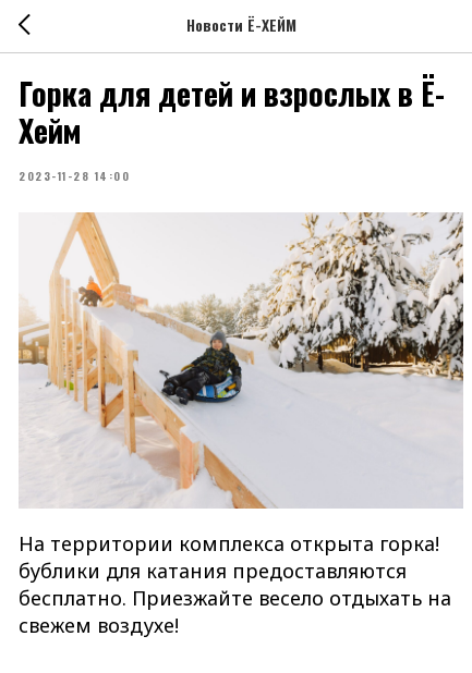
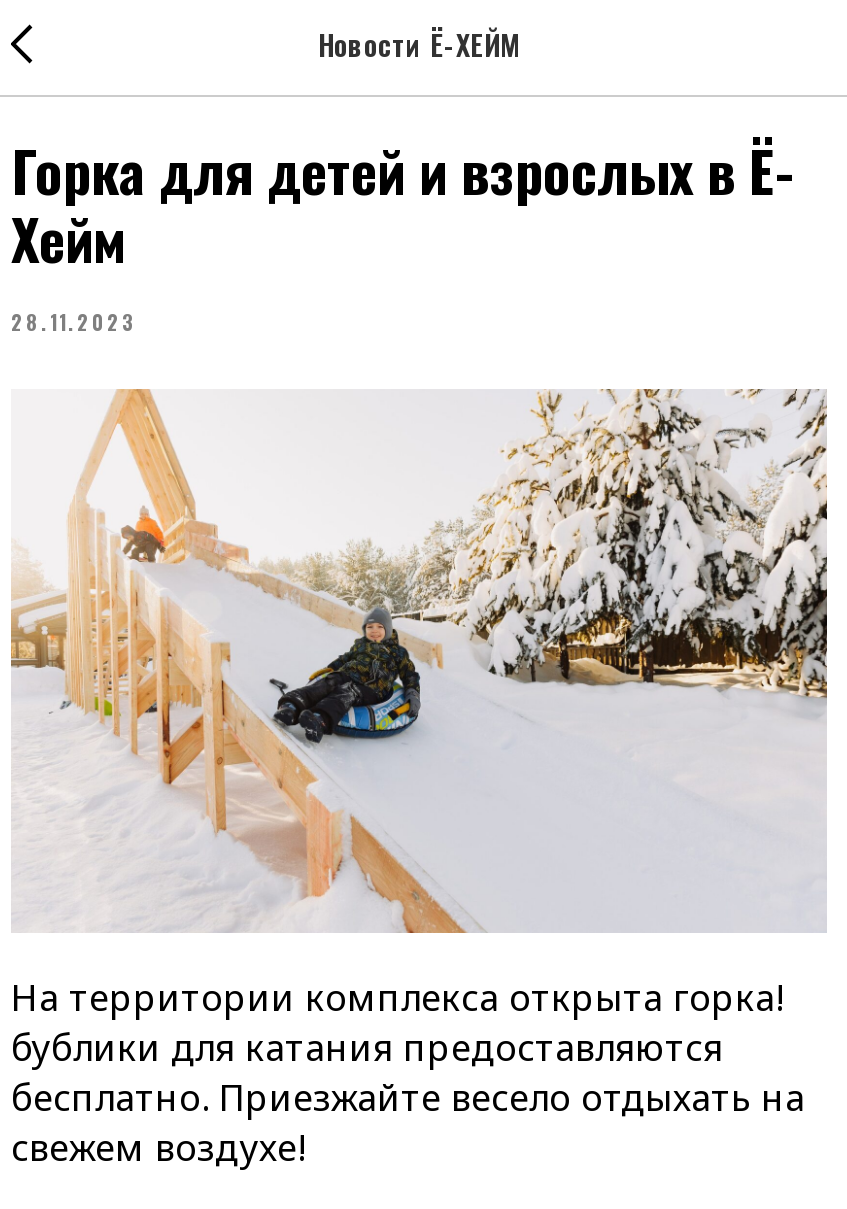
[19,168,130,184] 2023-11-28 14:00 -> [11,307,137,337] 28.11.2023

